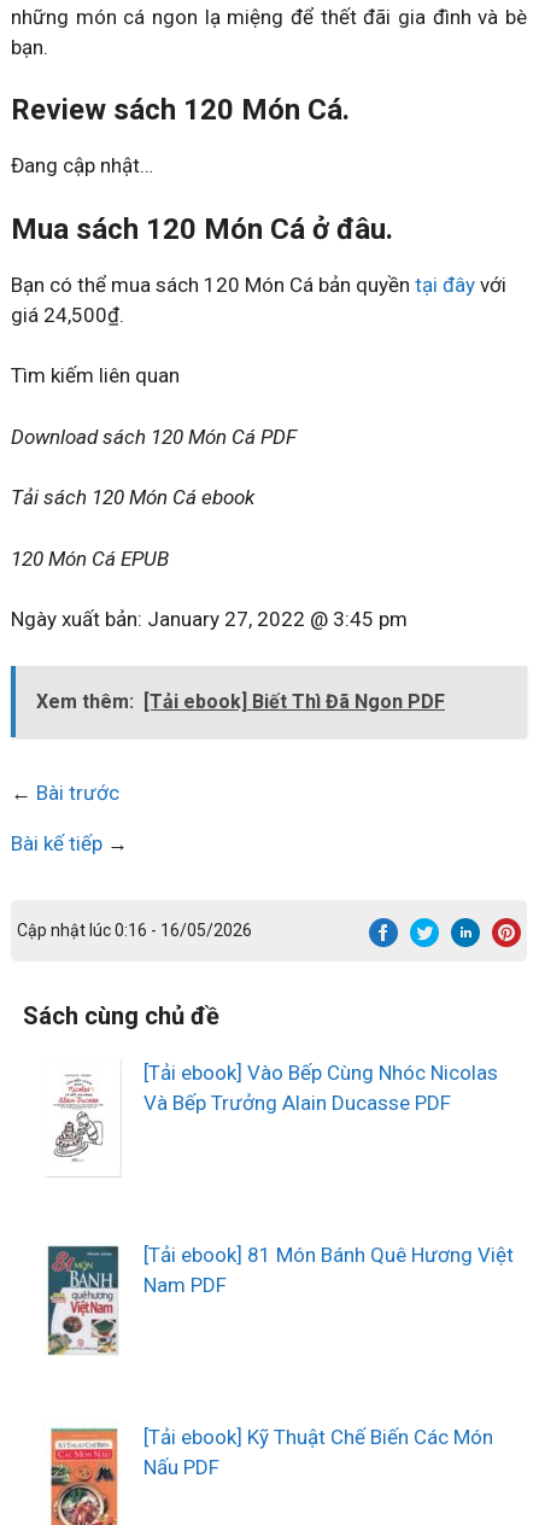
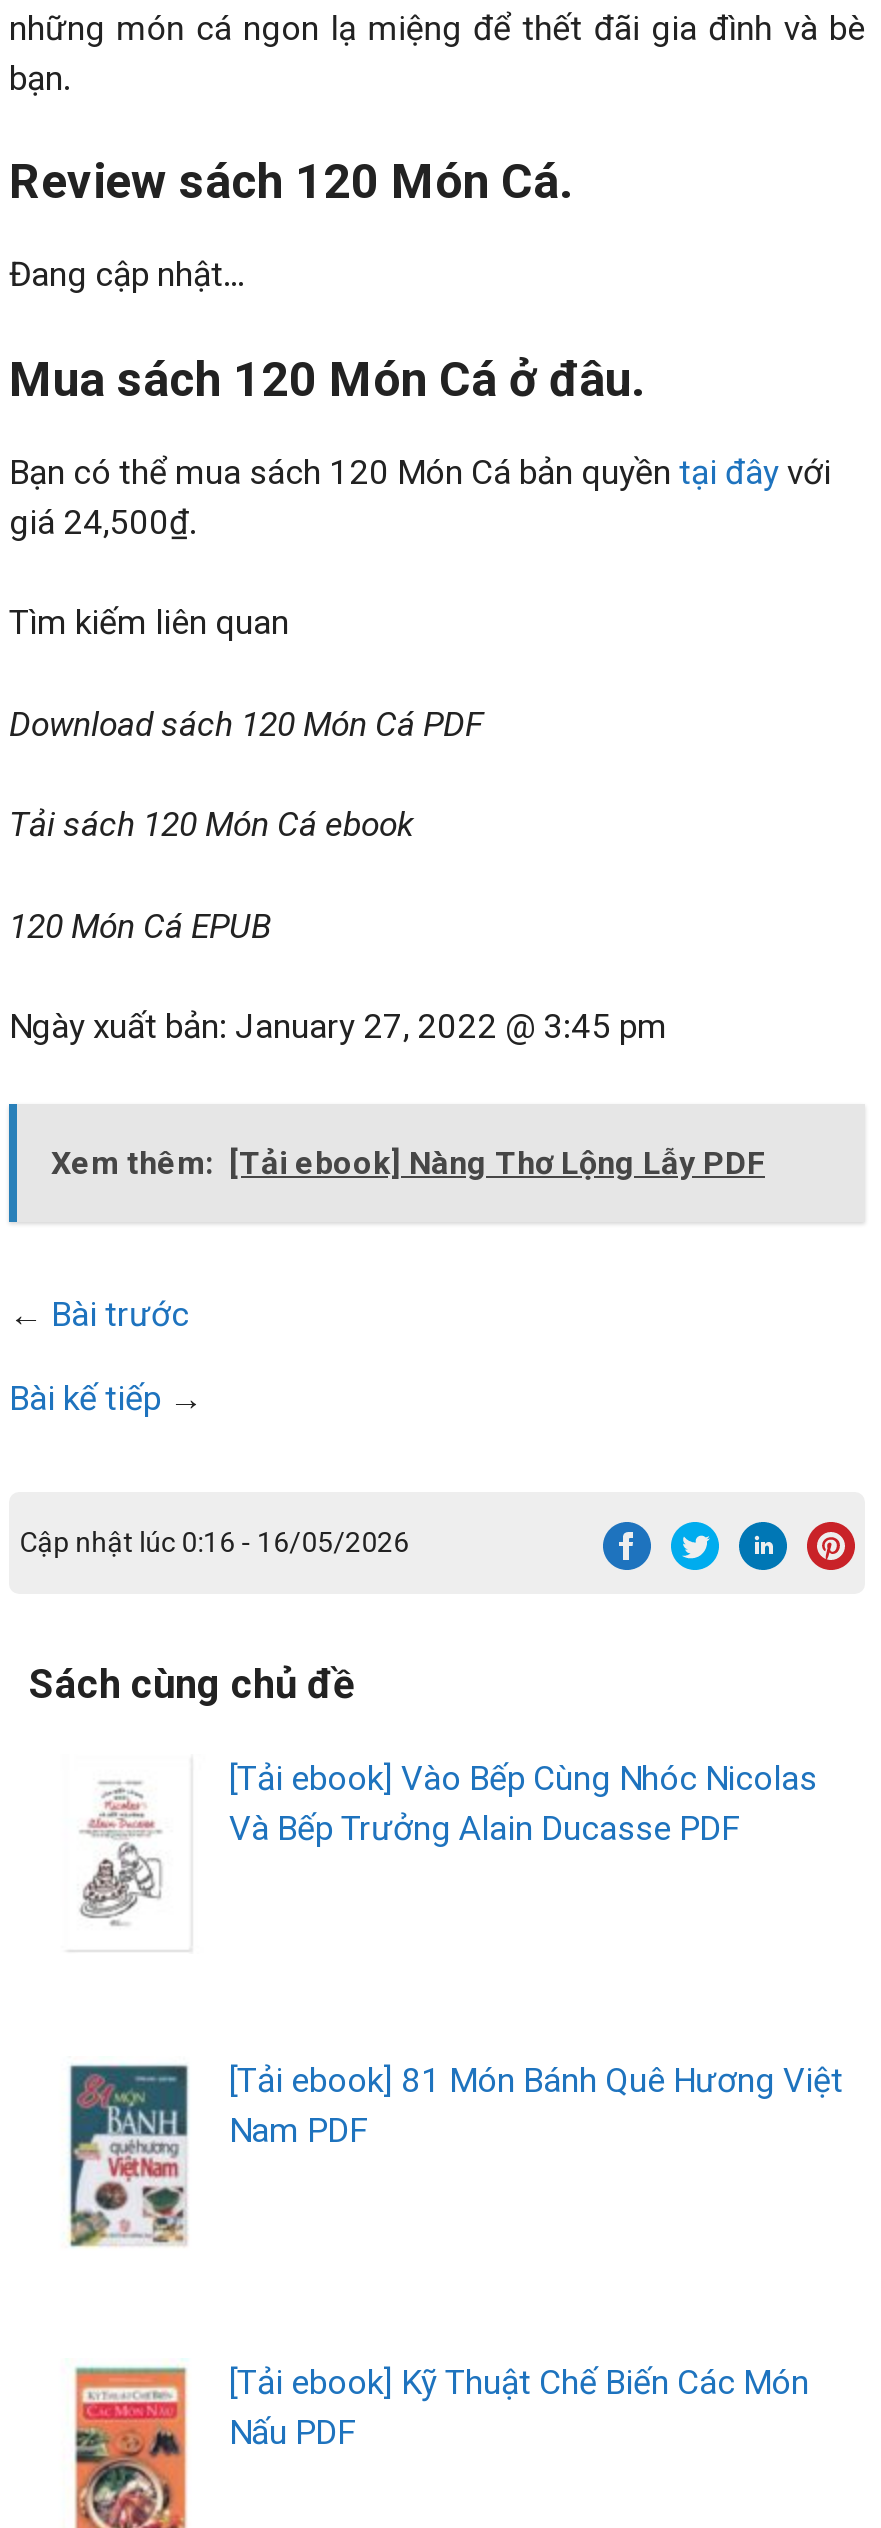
[36,690,445,712] Xem thêm: [Tải ebook] Biết Thì Đã Ngon PDF -> [51,1143,765,1181] Xem thêm: [Tải ebook] Nàng Thơ Lộng Lẫy PDF

